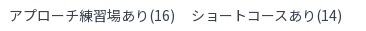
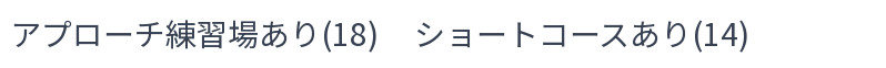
[9,5,175,25] アプローチ練習場あり(16) -> [10,10,379,54] アプローチ練習場あり(18)

